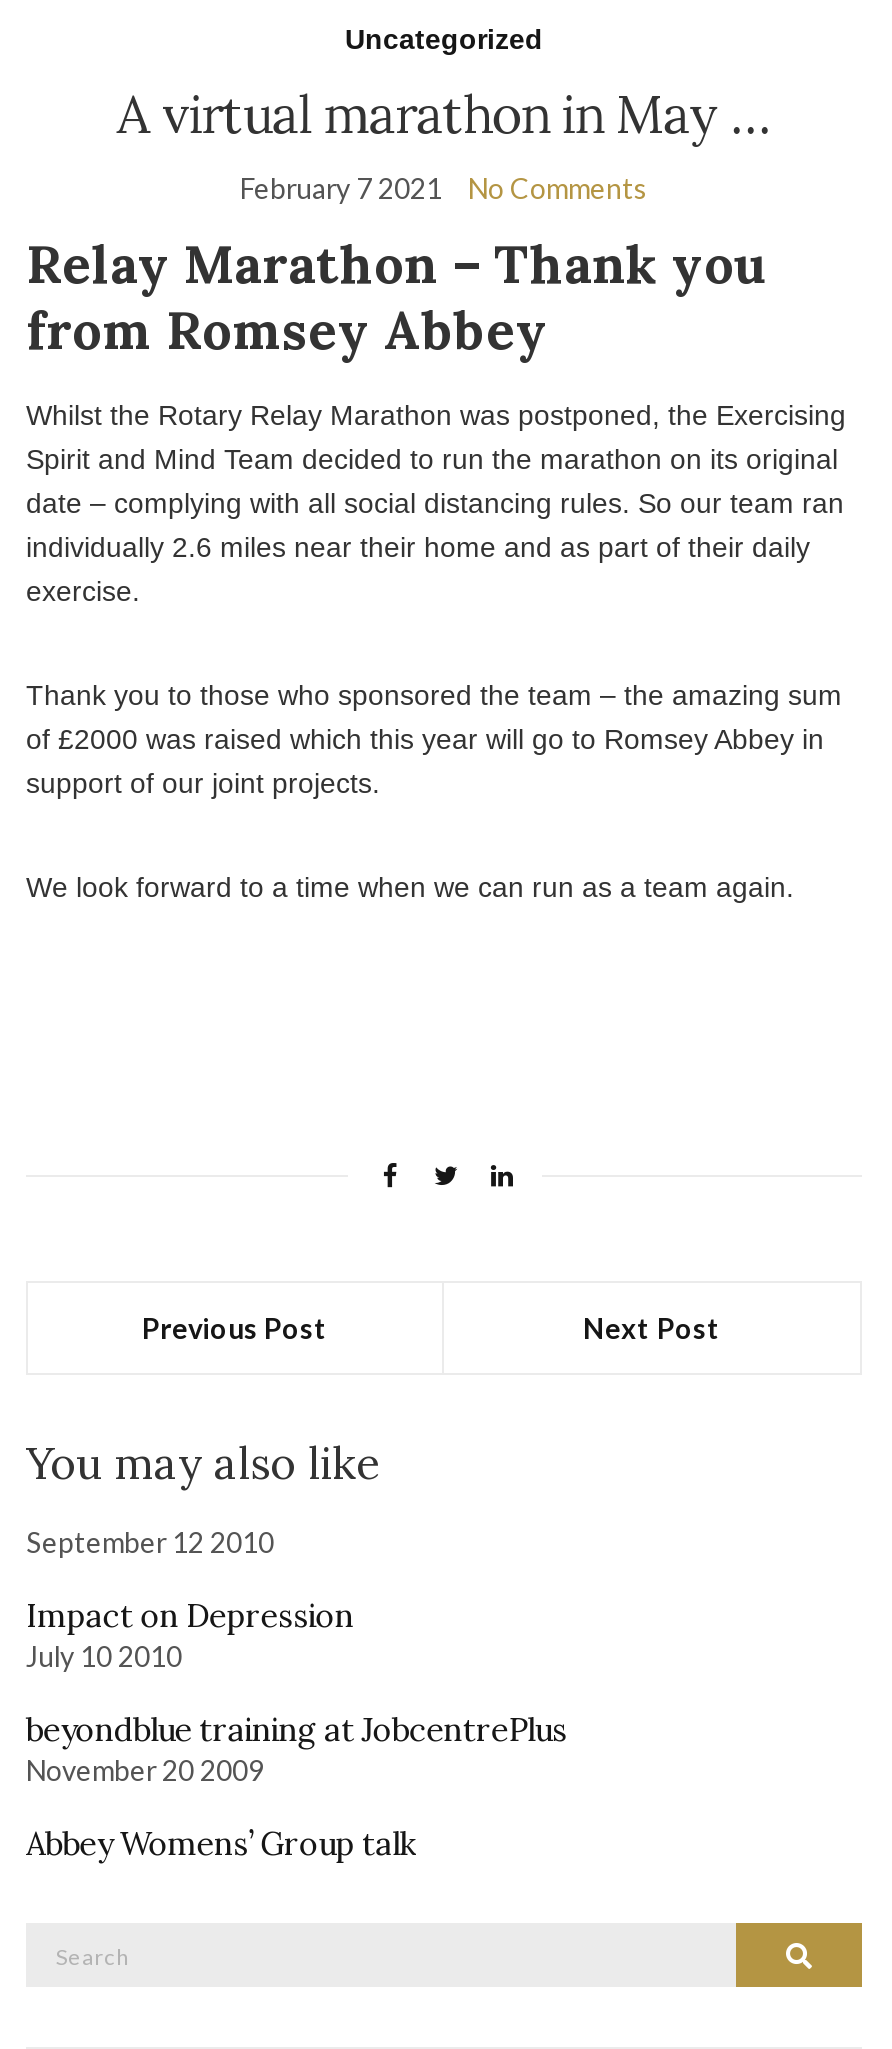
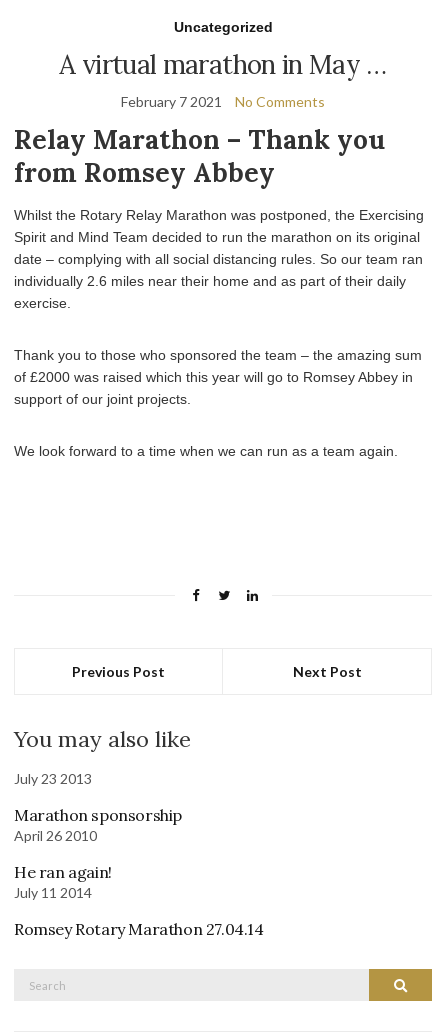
[26,1525,274,1559] September 12 2010 -> [14,770,92,787] July 23 2013
[26,1595,354,1673] Impact on Depression | July 10 2010 -> [14,805,182,844] Marathon sponsorship | April 26 2010
[26,1709,567,1787] beyondblue training at JobcentrePlus | November 20 2009 -> [14,862,112,901] He ran again! | July 11 2014
[26,1823,415,1863] Abbey Womens’ Group talk -> [14,919,264,939] Romsey Rotary Marathon 27.04.14

